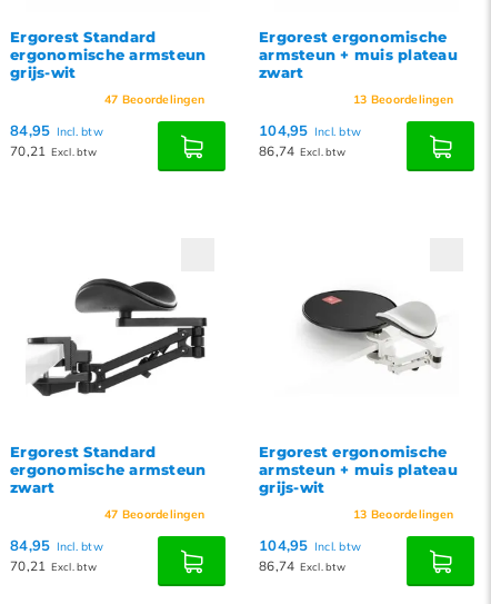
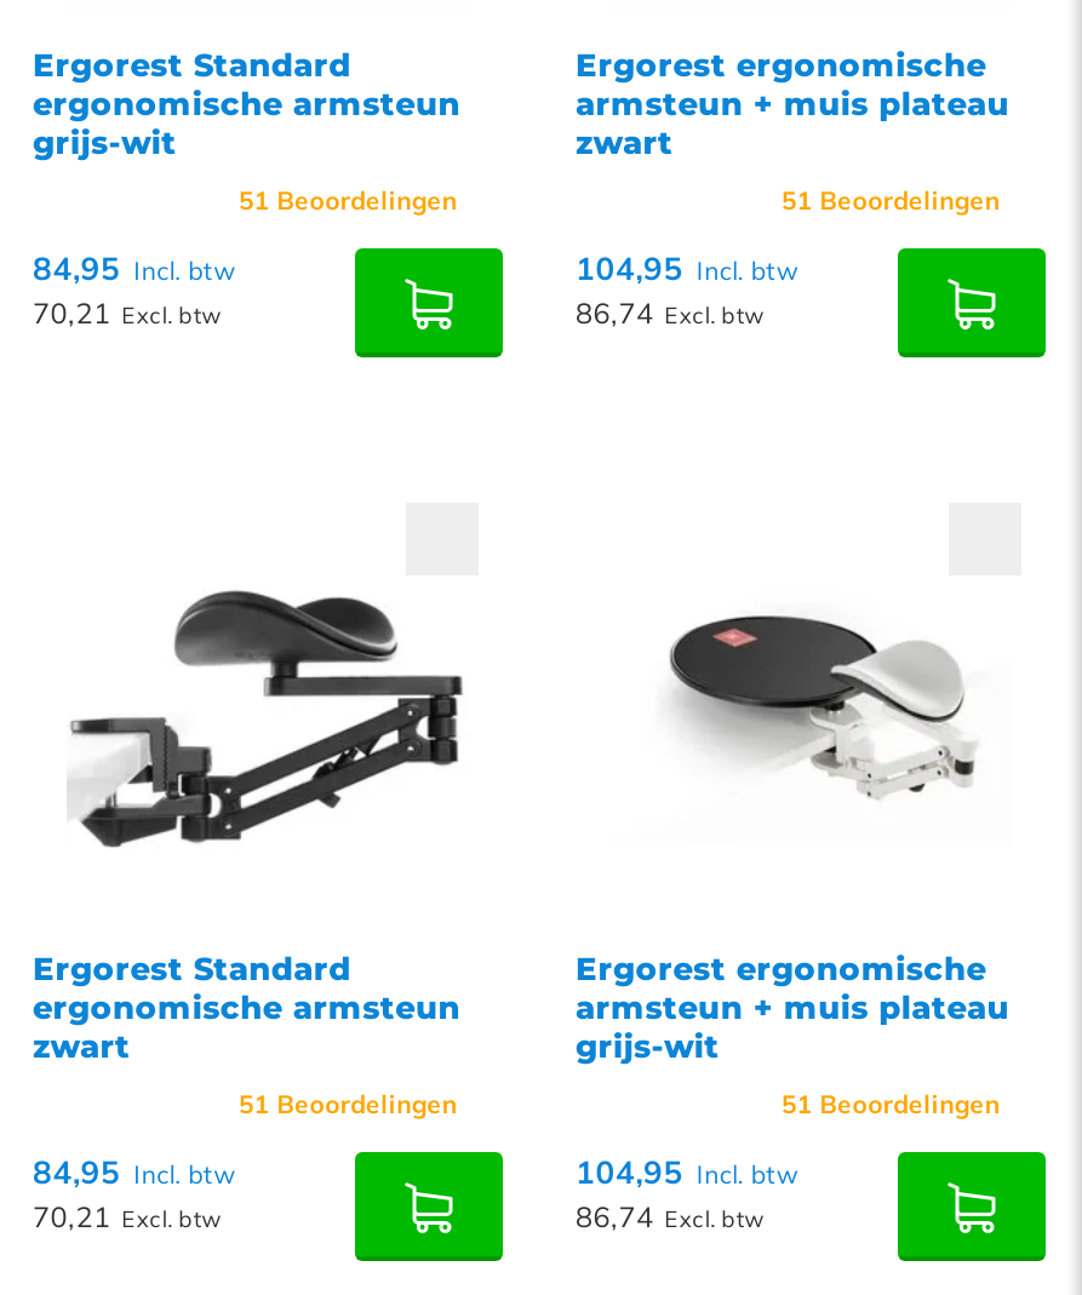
[104,92,205,107] 47 Beoordelingen -> [239,185,457,217] 51 Beoordelingen
[353,92,453,107] 13 Beoordelingen -> [782,185,1000,217] 51 Beoordelingen
[104,507,205,522] 47 Beoordelingen -> [239,1089,457,1121] 51 Beoordelingen
[353,507,453,522] 13 Beoordelingen -> [782,1089,1000,1121] 51 Beoordelingen

